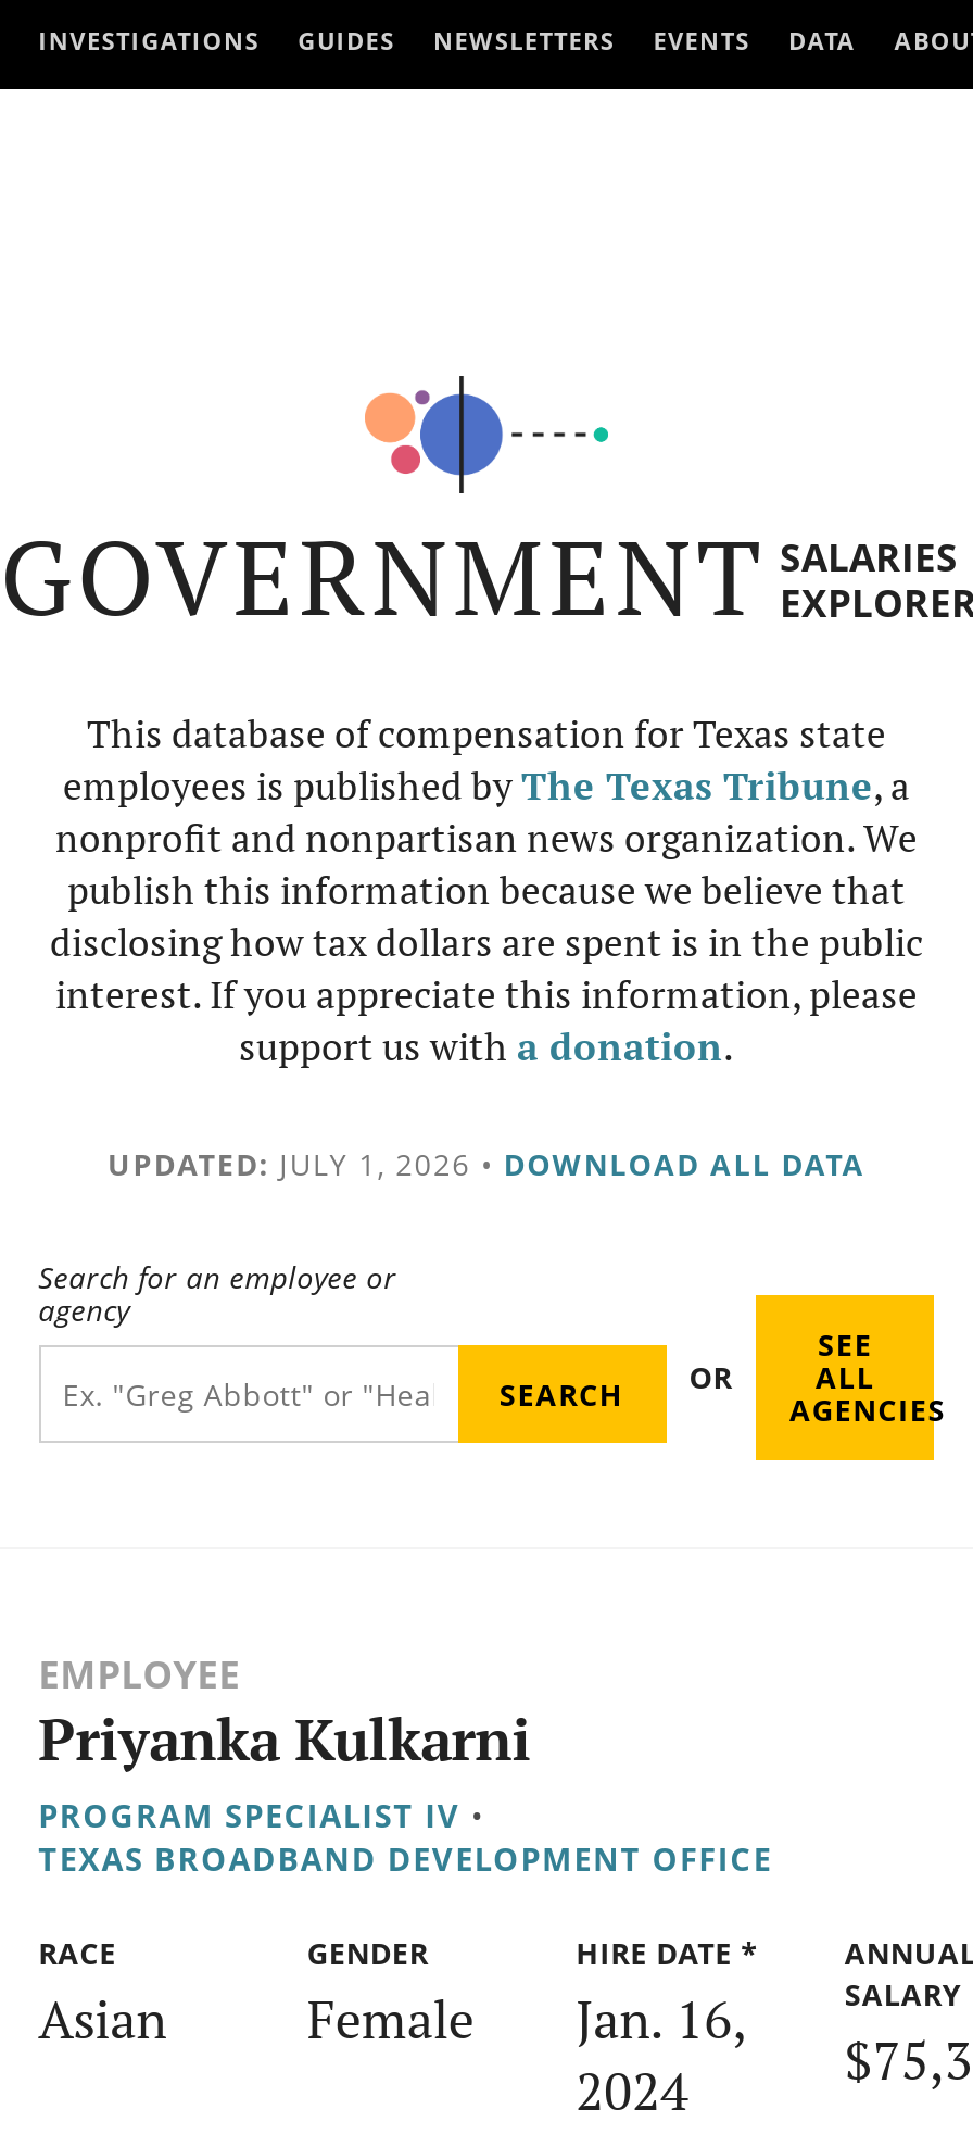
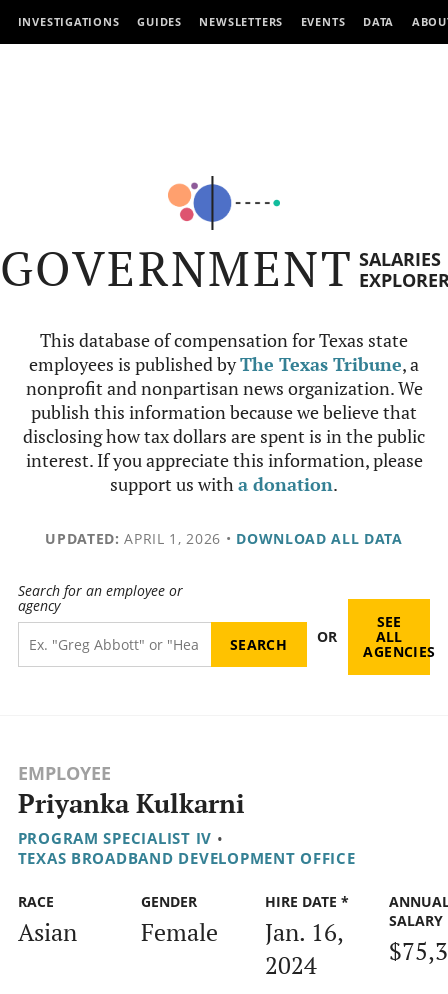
[108,1143,865,1184] UPDATED: JULY 1, 2026 • DOWNLOAD ALL DATA -> [45,529,403,548] UPDATED: APRIL 1, 2026 • DOWNLOAD ALL DATA

